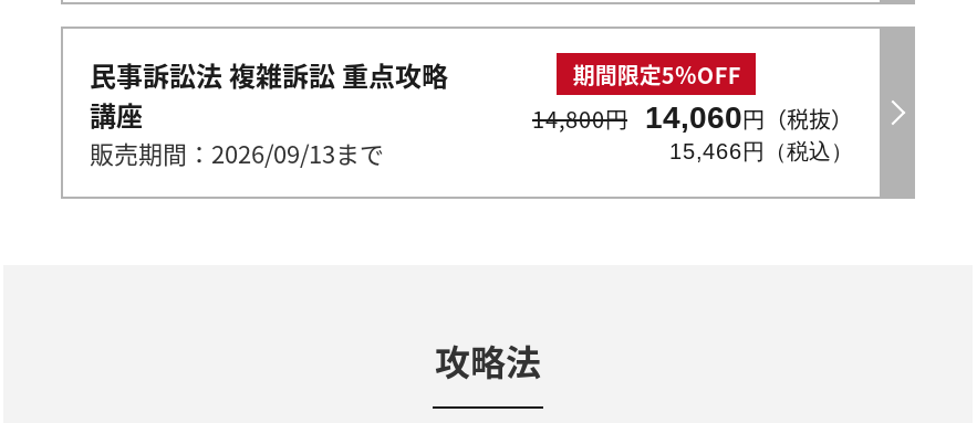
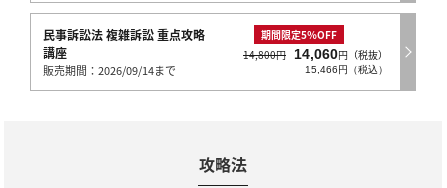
[90,134,384,169] 販売期間：2026/09/13まで -> [43,62,176,78] 販売期間：2026/09/14まで

